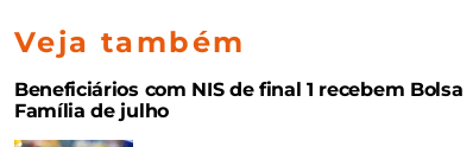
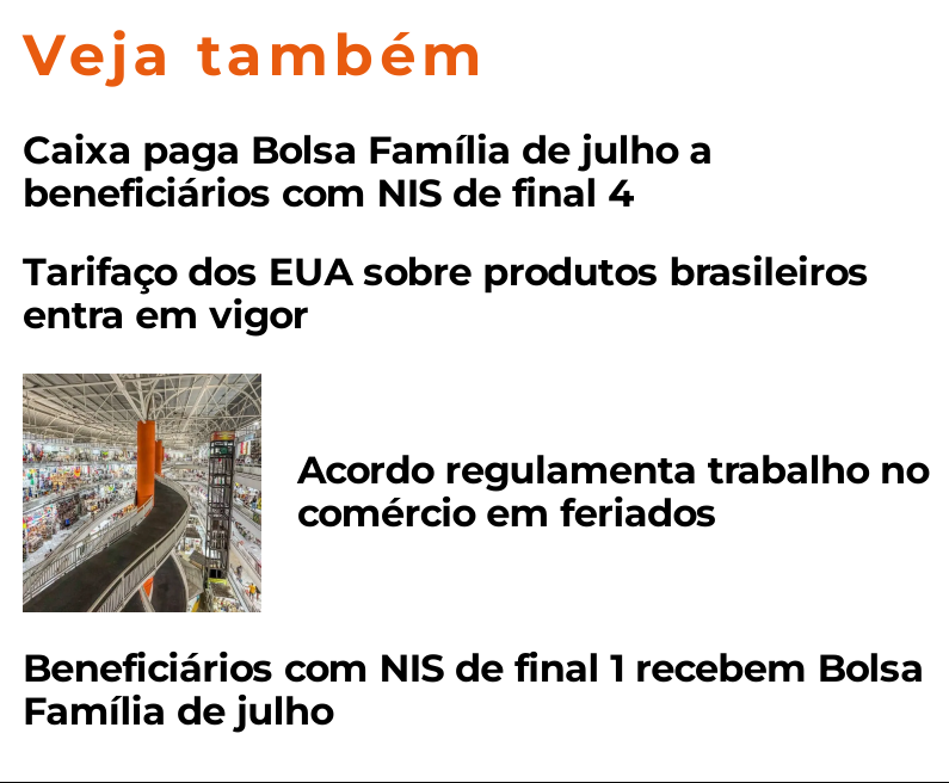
none -> [20,127,928,616] [image] | Caixa paga Bolsa Família de julho a | beneficiários com NIS de final 4 | Tarifaço dos EUA sobre produtos brasileiros | entra em vigor | Acordo regulamenta trabalho no | comércio em feriados

